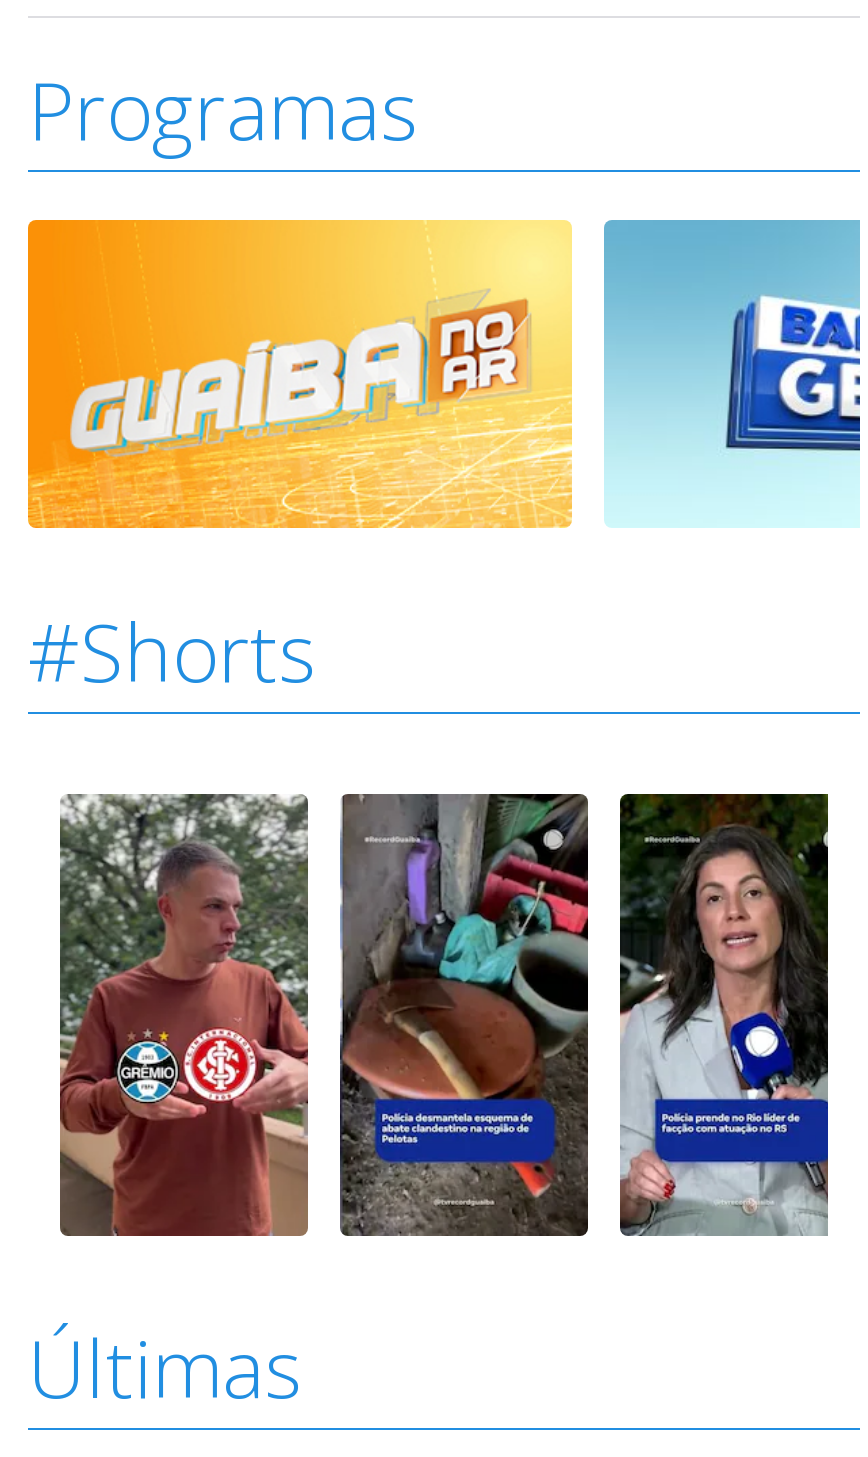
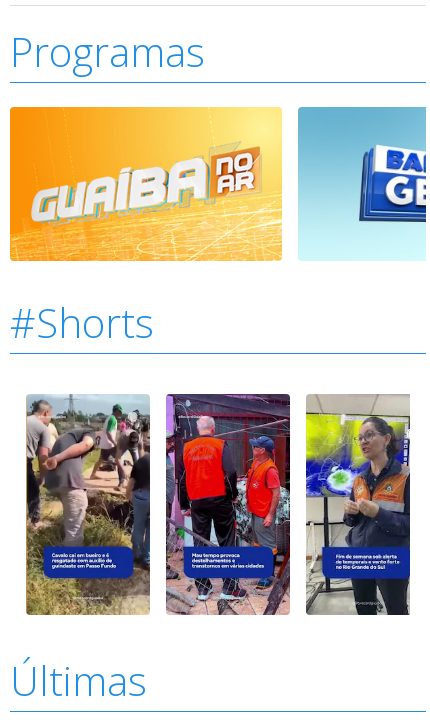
[58,792,310,1238] [image] -> [25,394,151,616] [image]
[340,794,590,1238] [image] -> [165,394,291,615] [image]
[618,794,830,1234] [image] -> [305,394,411,615] [image]

